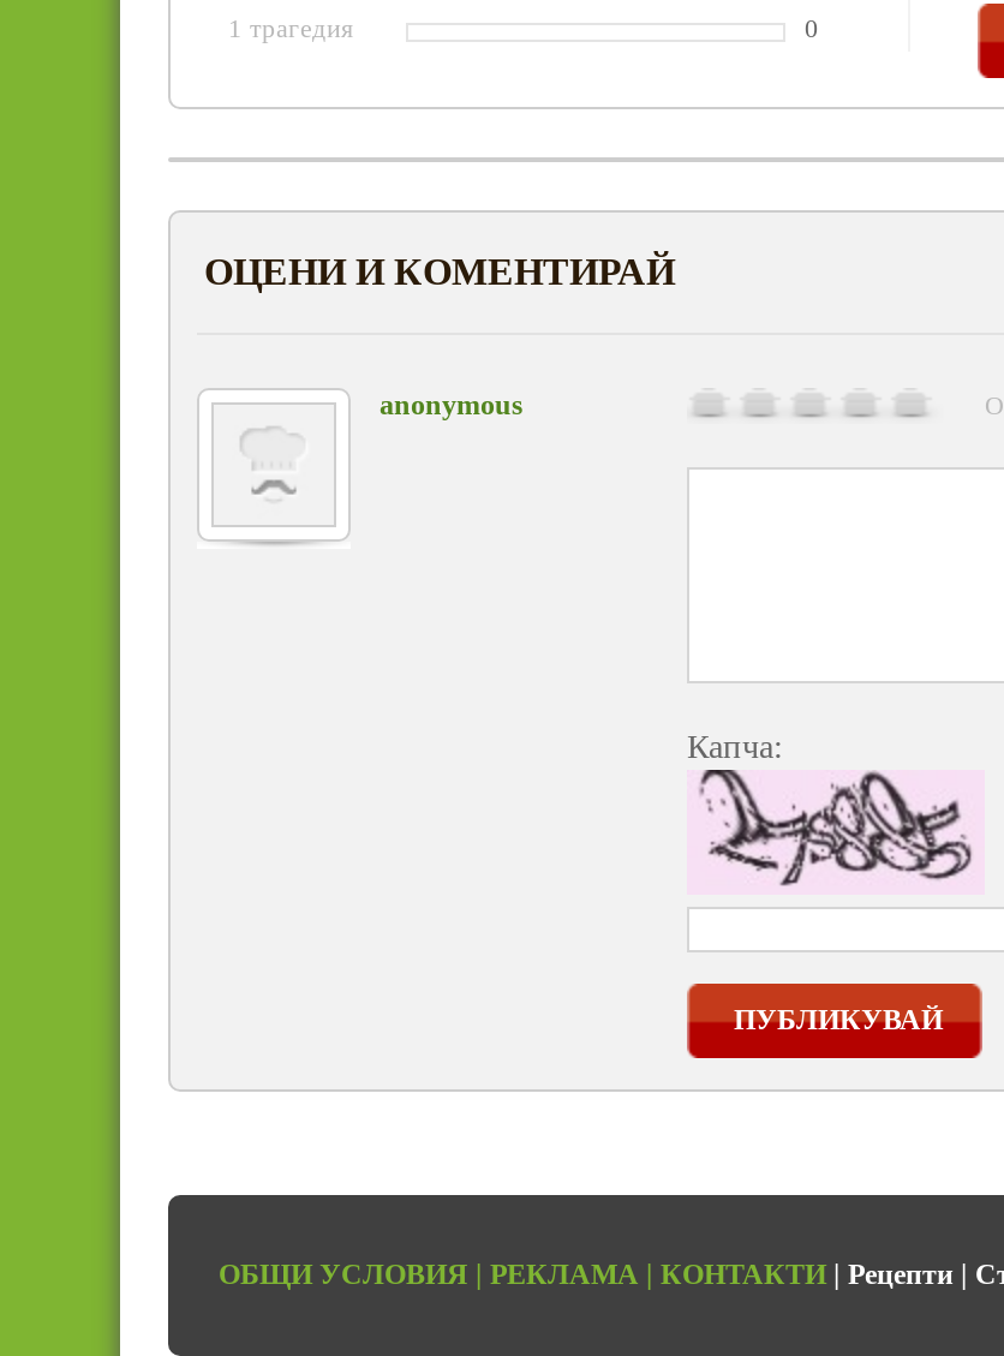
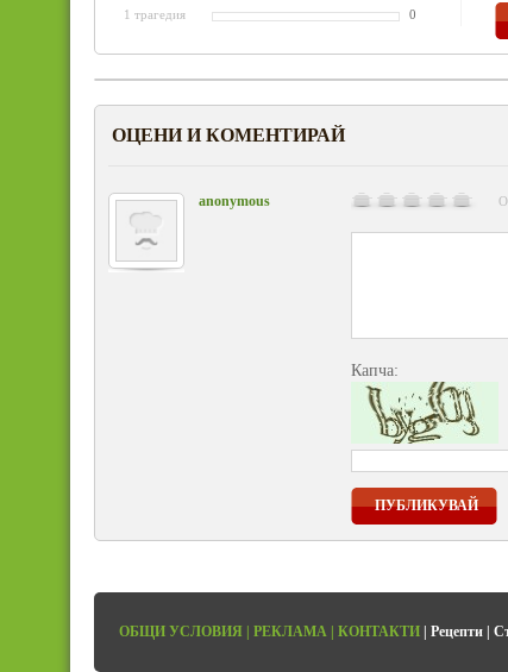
[697,770,975,895] [image] -> [357,381,493,445] [image]

